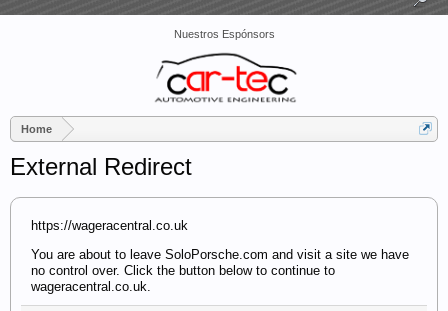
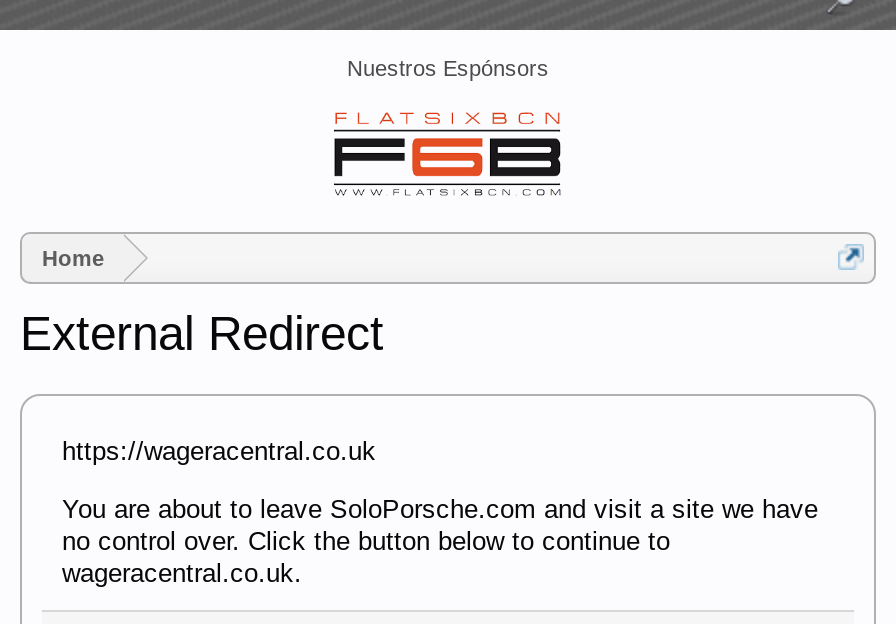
[154,52,297,103] [image] -> [312,106,592,204] [image]

